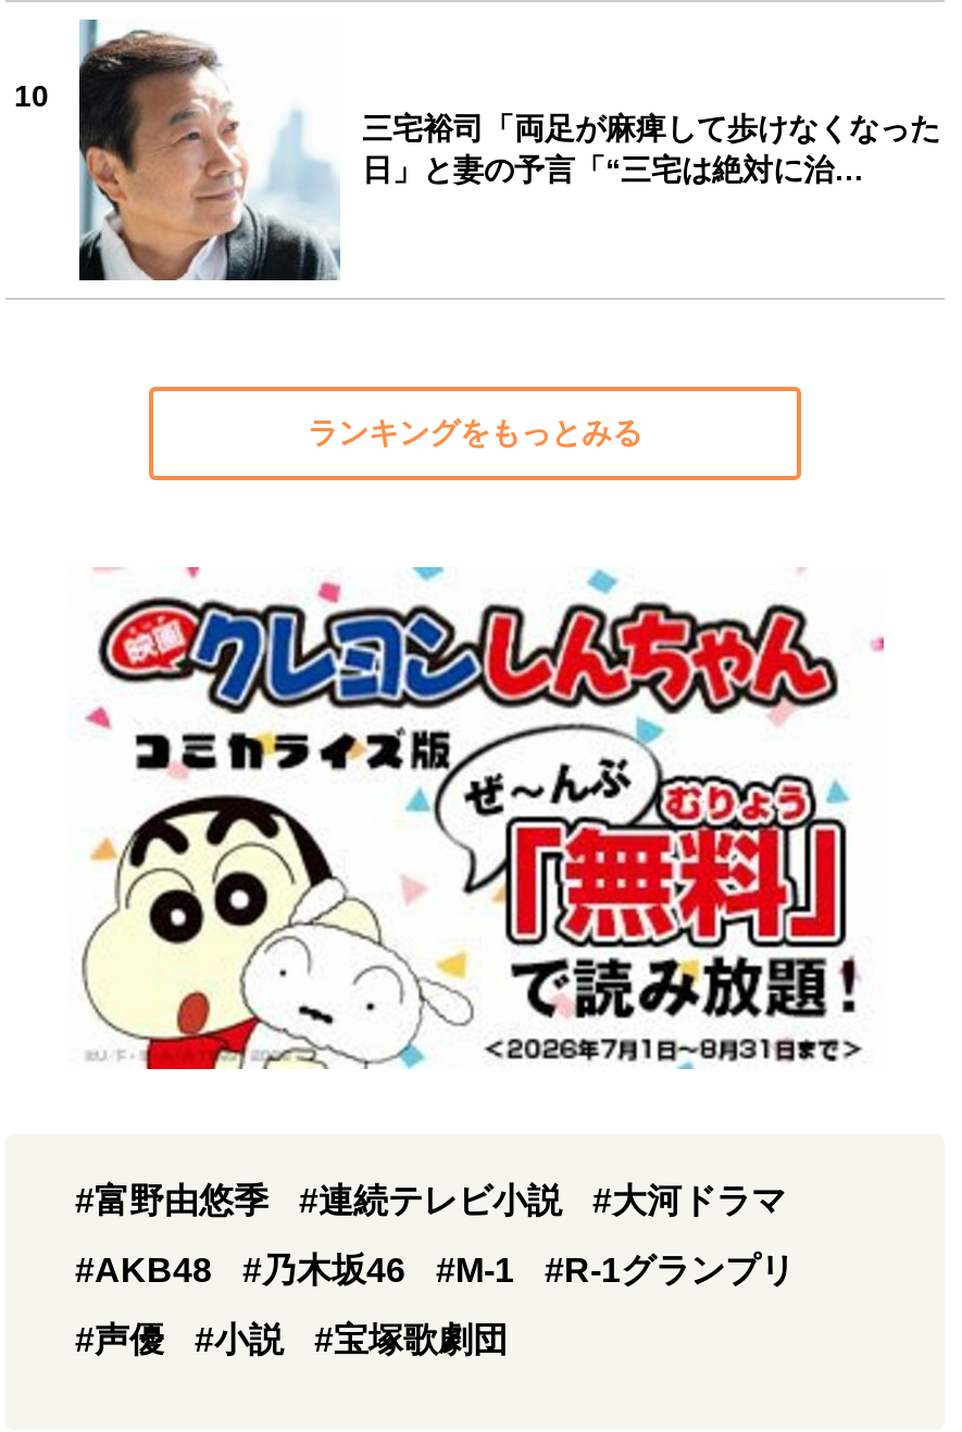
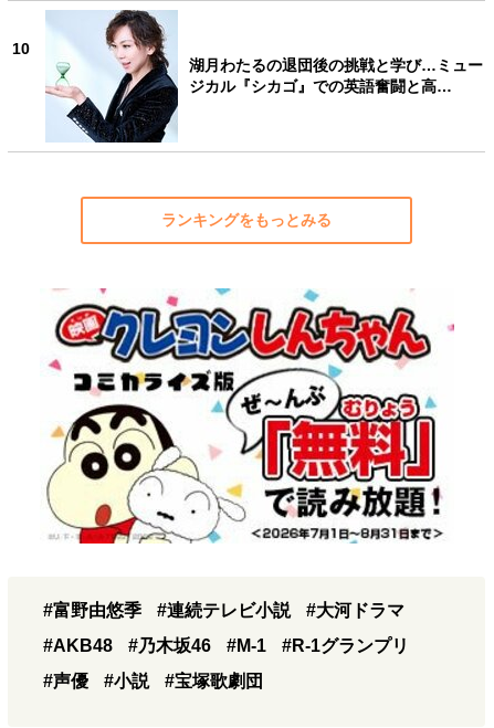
[77,20,940,282] [image] | 三宅裕司「両足が麻痺して歩けなくなった | 日」と妻の予言「“三宅は絶対に治… -> [45,9,483,144] [image] | 湖月わたるの退団後の挑戦と学び…ミュー | ジカル『シカゴ』での英語奮闘と高…

